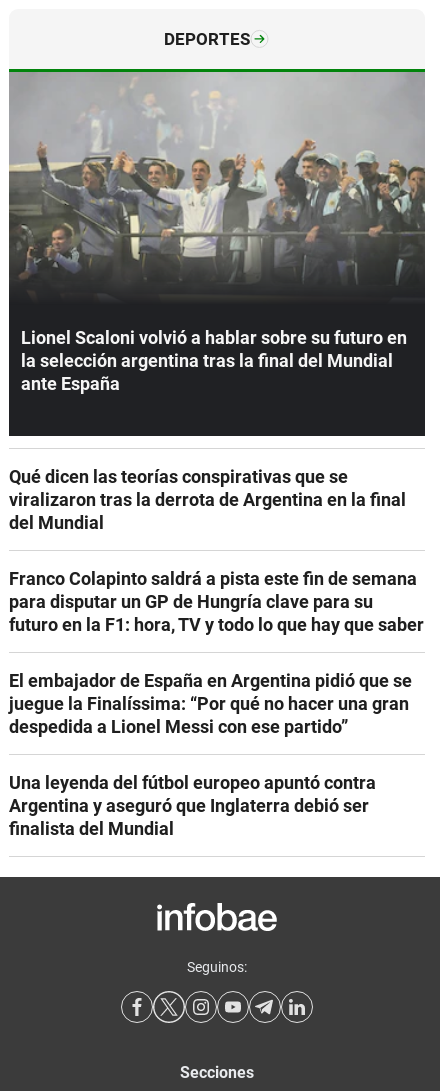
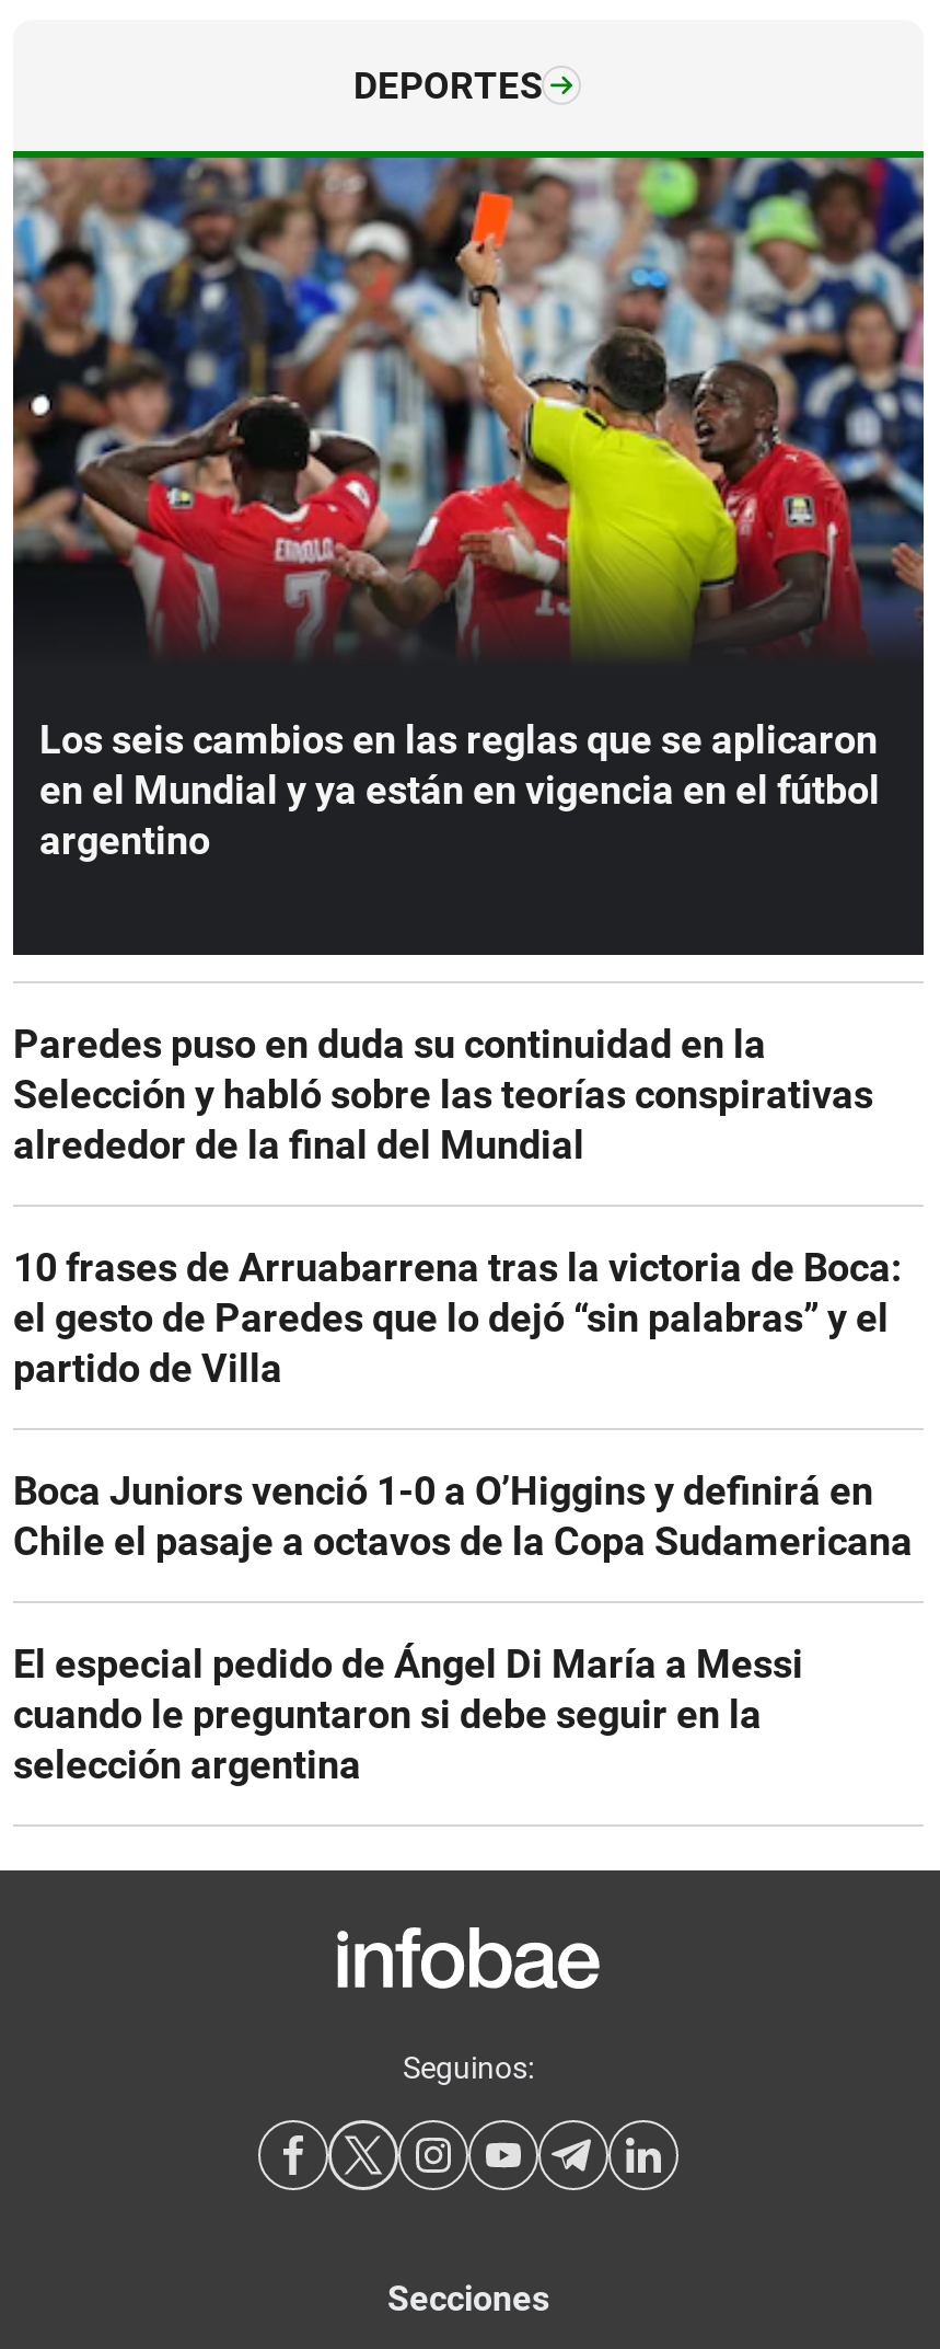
[9,71,425,394] [image] | Lionel Scaloni volvió a hablar sobre su futuro en | la selección argentina tras la final del Mundial | ante España -> [11,156,926,863] [image] | Los seis cambios en las reglas que se aplicaron | en el Mundial y ya están en vigencia en el fútbol | argentino
[9,466,406,533] Qué dicen las teorías conspirativas que se | viralizaron tras la derrota de Argentina en la final | del Mundial -> [13,1021,873,1168] Paredes puso en duda su continuidad en la | Selección y habló sobre las teorías conspirativas | alrededor de la final del Mundial
[9,568,424,635] Franco Colapinto saldrá a pista este fin de semana | para disputar un GP de Hungría clave para su | futuro en la F1: hora, TV y todo lo que hay que saber -> [13,1244,902,1391] 10 frases de Arruabarrena tras la victoria de Boca: | el gesto de Paredes que lo dejó “sin palabras” y el | partido de Villa
[9,670,412,737] El embajador de España en Argentina pidió que se | juegue la Finalíssima: “Por qué no hacer una gran | despedida a Lionel Messi con ese partido” -> [13,1468,913,1564] Boca Juniors venció 1-0 a O’Higgins y definirá en | Chile el pasaje a octavos de la Copa Sudamericana
[9,772,376,839] Una leyenda del fútbol europeo apuntó contra | Argentina y aseguró que Inglaterra debió ser | finalista del Mundial -> [13,1641,803,1787] El especial pedido de Ángel Di María a Messi | cuando le preguntaron si debe seguir en la | selección argentina

